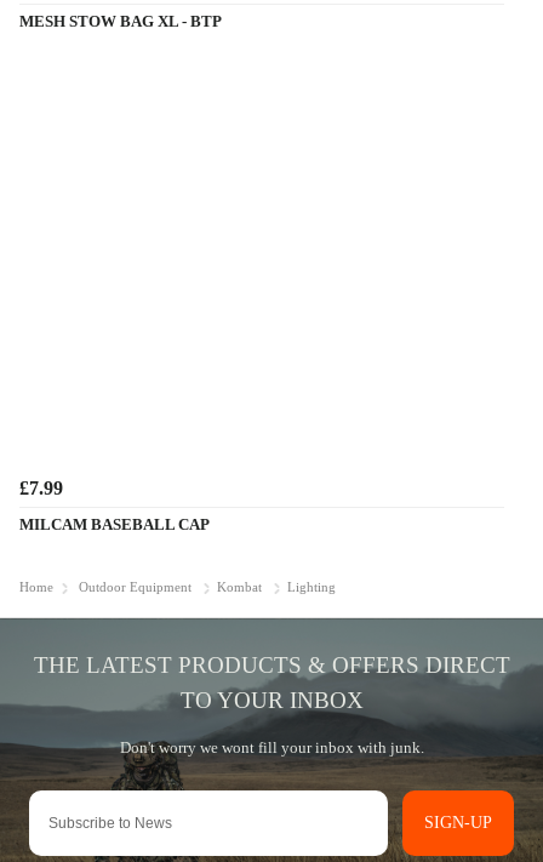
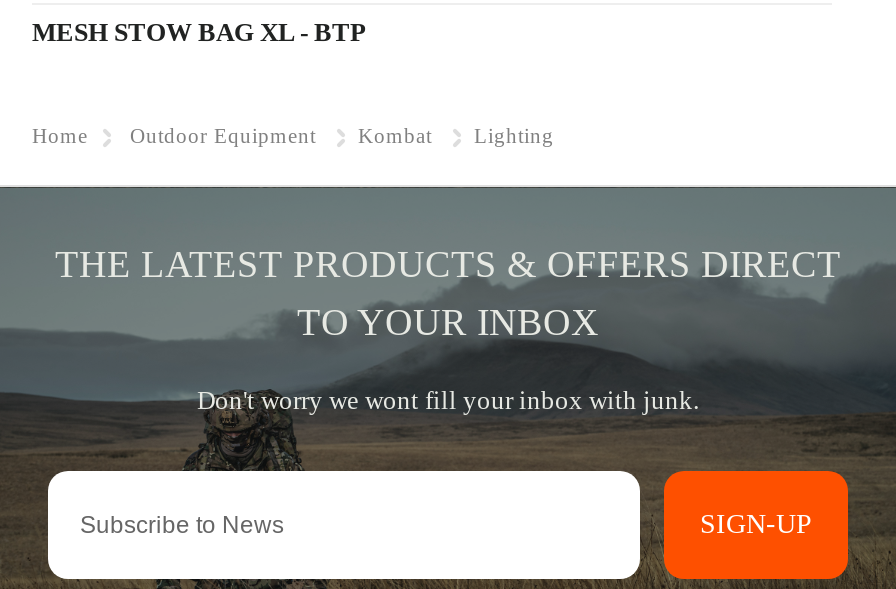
[19,478,210,534] £7.99 | MILCAM BASEBALL CAP -> none

